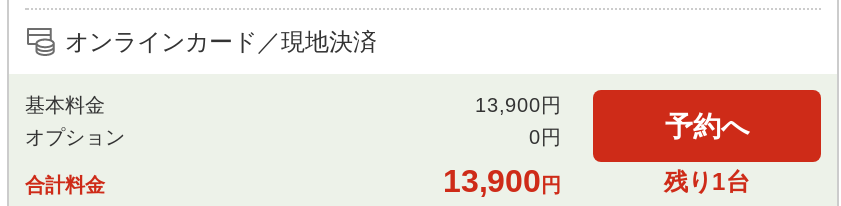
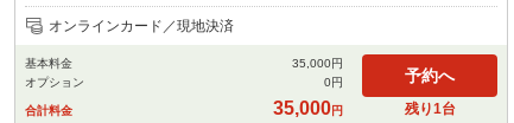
[475,94,561,116] 13,900円 -> [292,57,343,70] 35,000円
[443,164,561,198] 13,900円 -> [273,98,343,118] 35,000円

